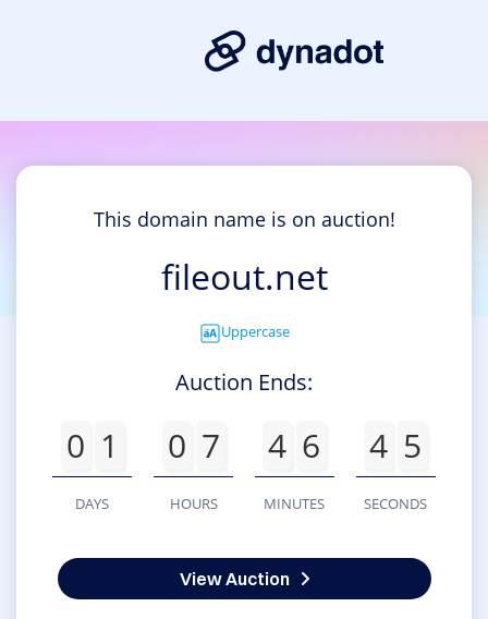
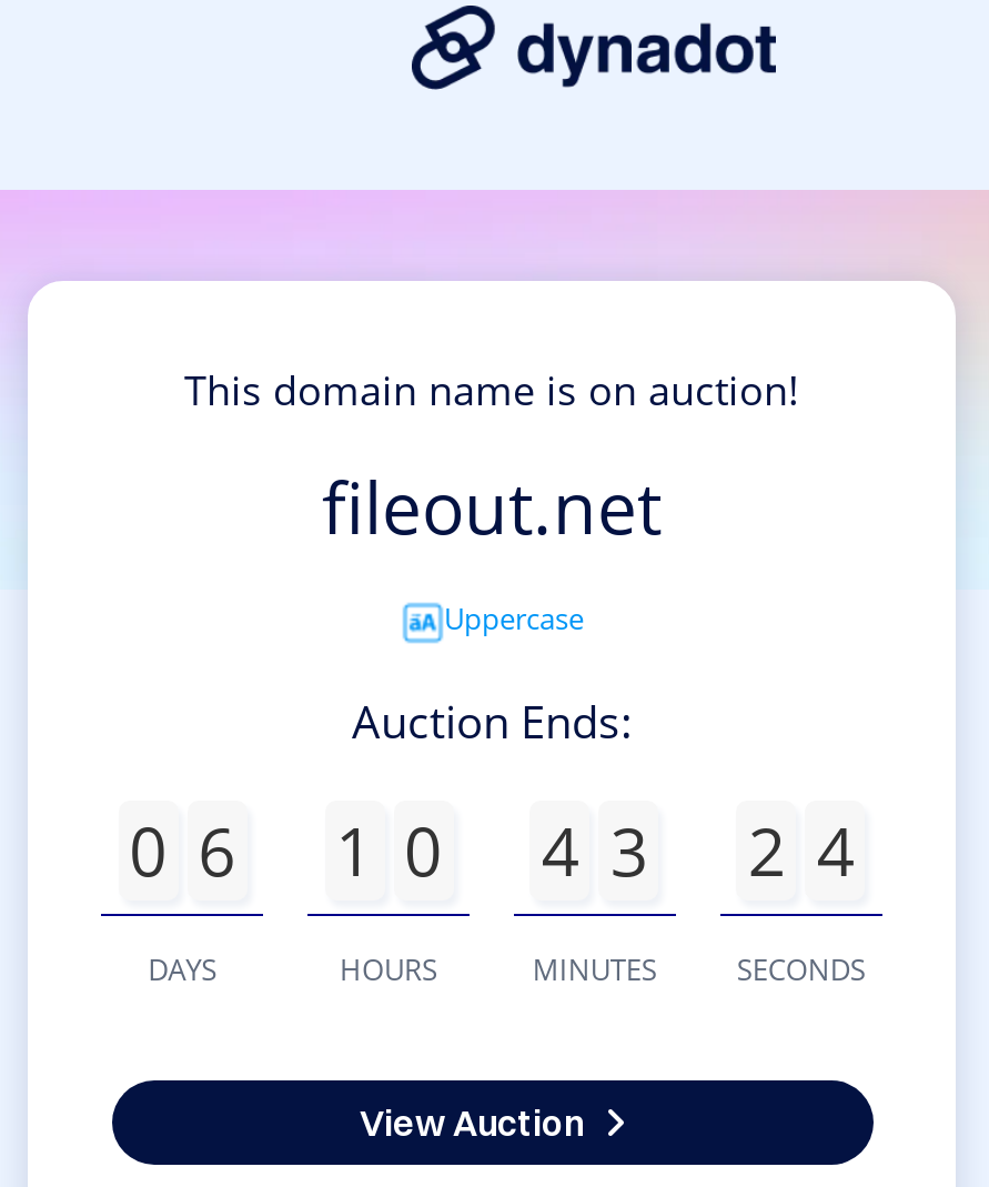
[66,423,118,468] 0 1 -> [129,805,236,896] 0 6
[167,423,219,468] 0 7 -> [335,805,442,896] 1 0
[268,423,321,468] 4 6 -> [541,805,648,896] 4 3
[370,423,422,468] 4 5 -> [748,805,854,896] 2 4

